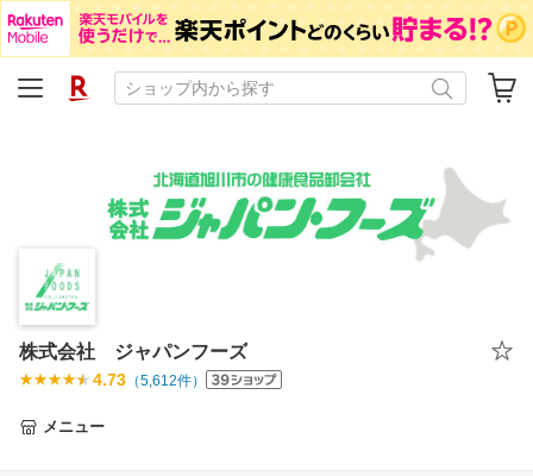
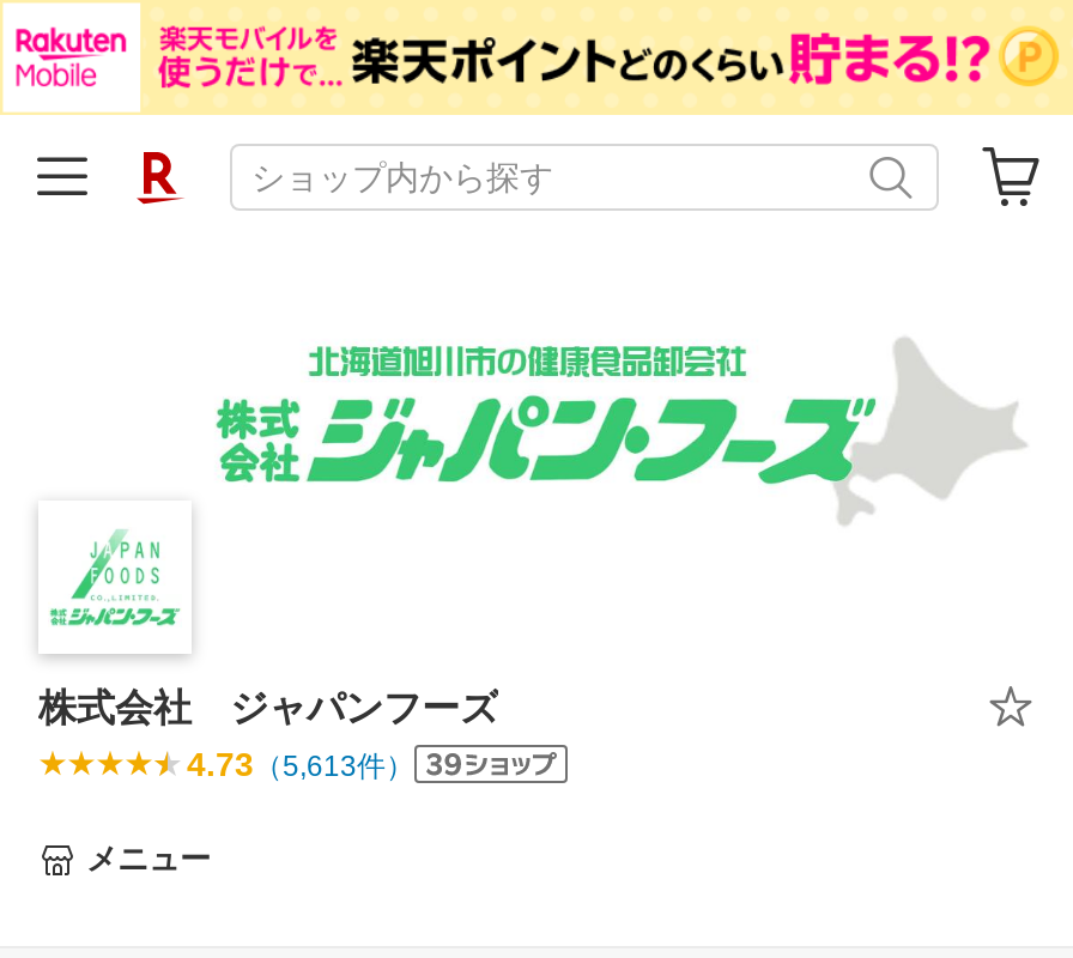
[93,370,206,389] 4.73（5,612件） -> [187,745,414,783] 4.73（5,613件）

